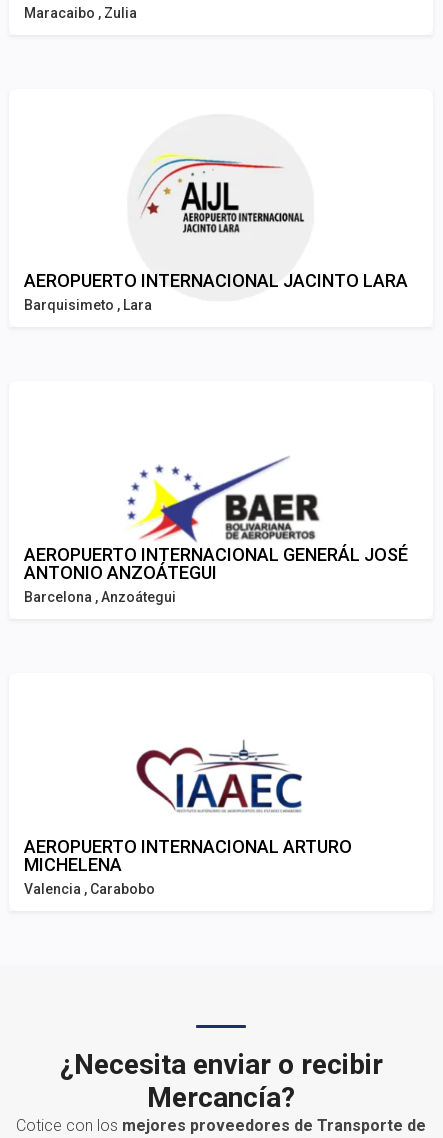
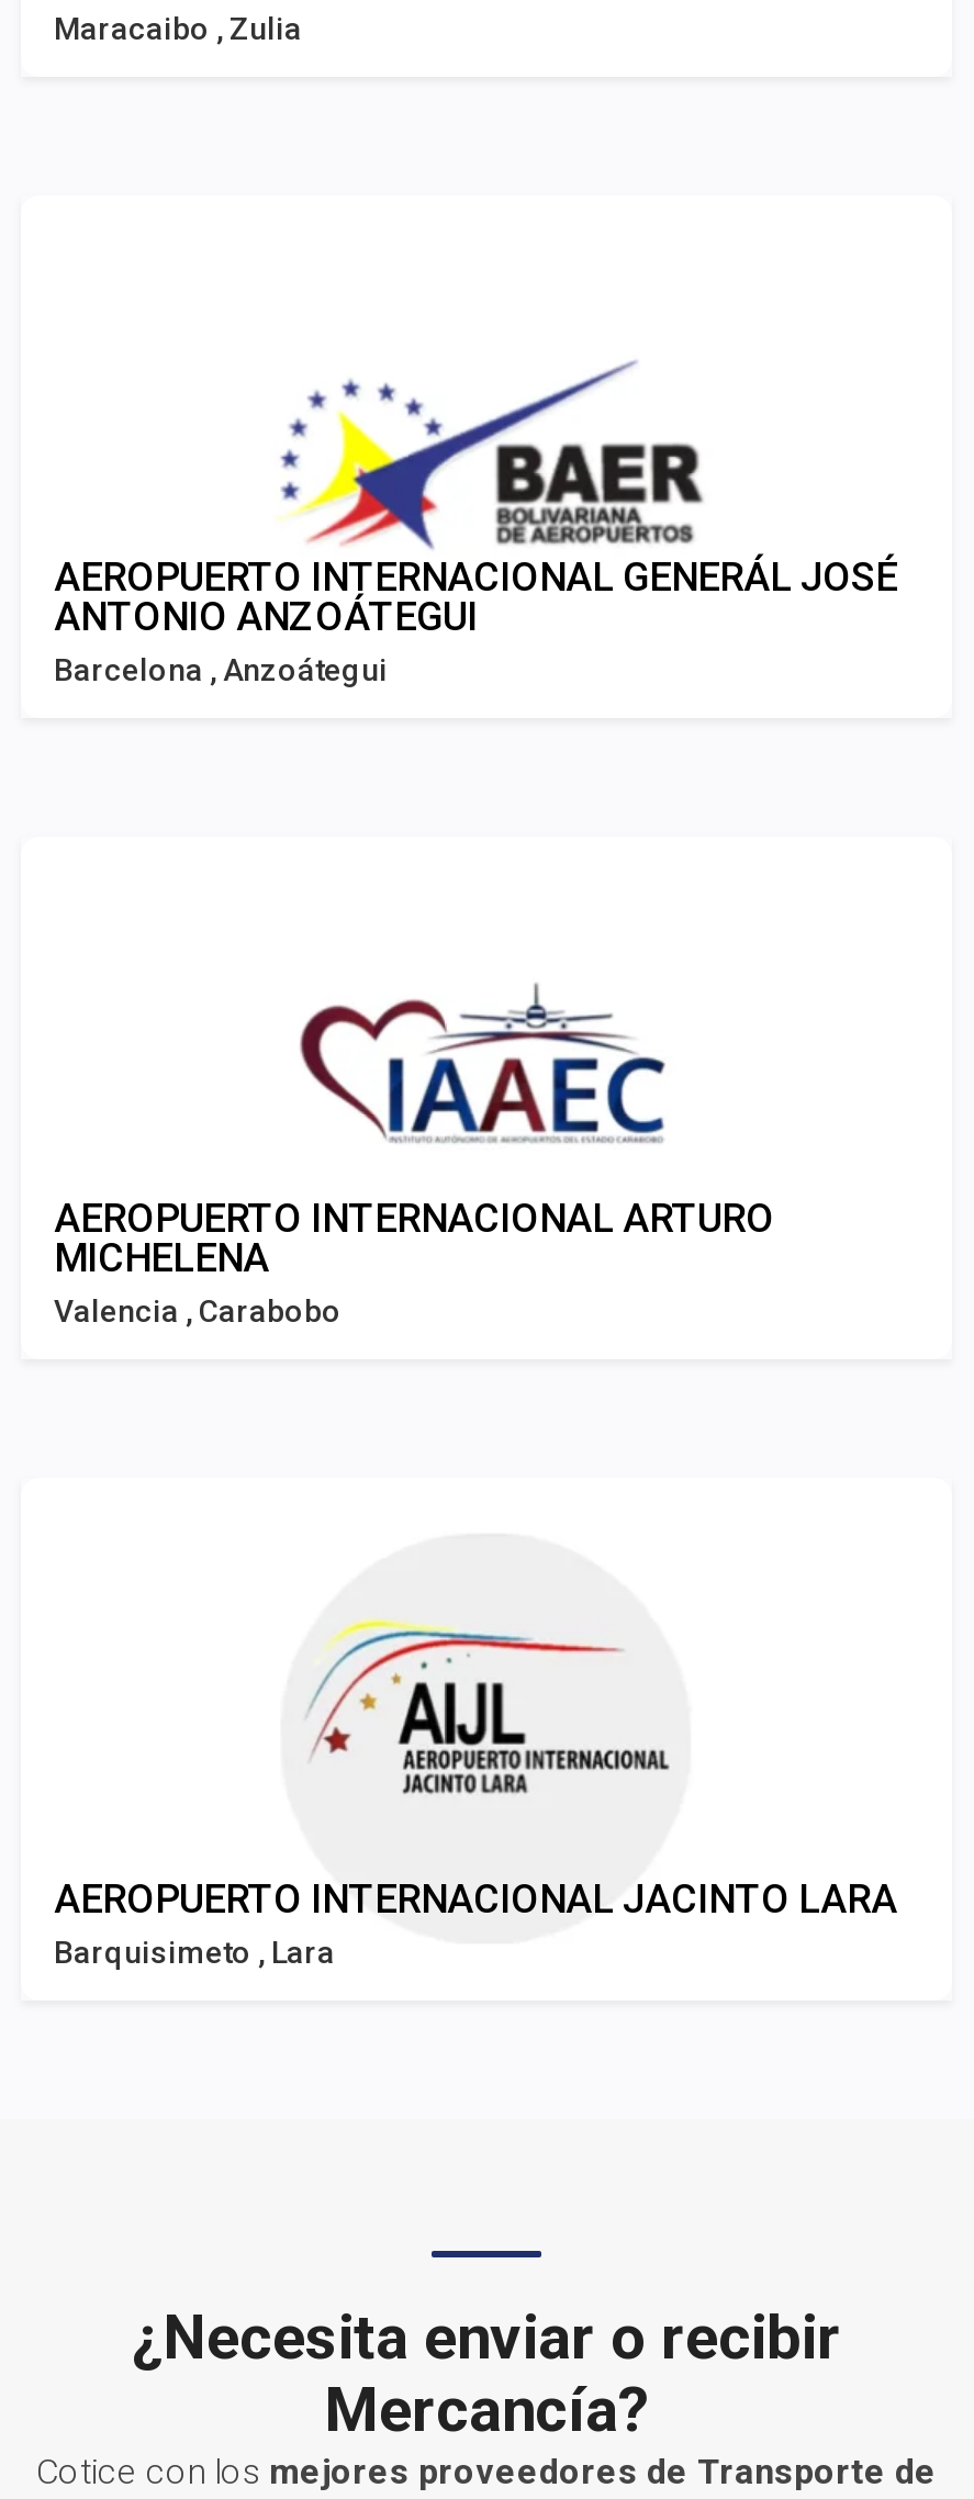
moved [24,152,408,313] -> [54,1616,897,1970]: [image] | AEROPUERTO INTERNACIONAL JACINTO LARA | Barquisimeto , Lara
moved [24,465,408,897] -> [54,380,897,1329]: [image] | AEROPUERTO INTERNACIONAL GENERÁL JOSÉ | ANTONIO ANZOÁTEGUI | Barcelona , Anzoátegui | AEROPUERTO INTERNACIONAL ARTURO | MICHELENA | Valencia , Carabobo

